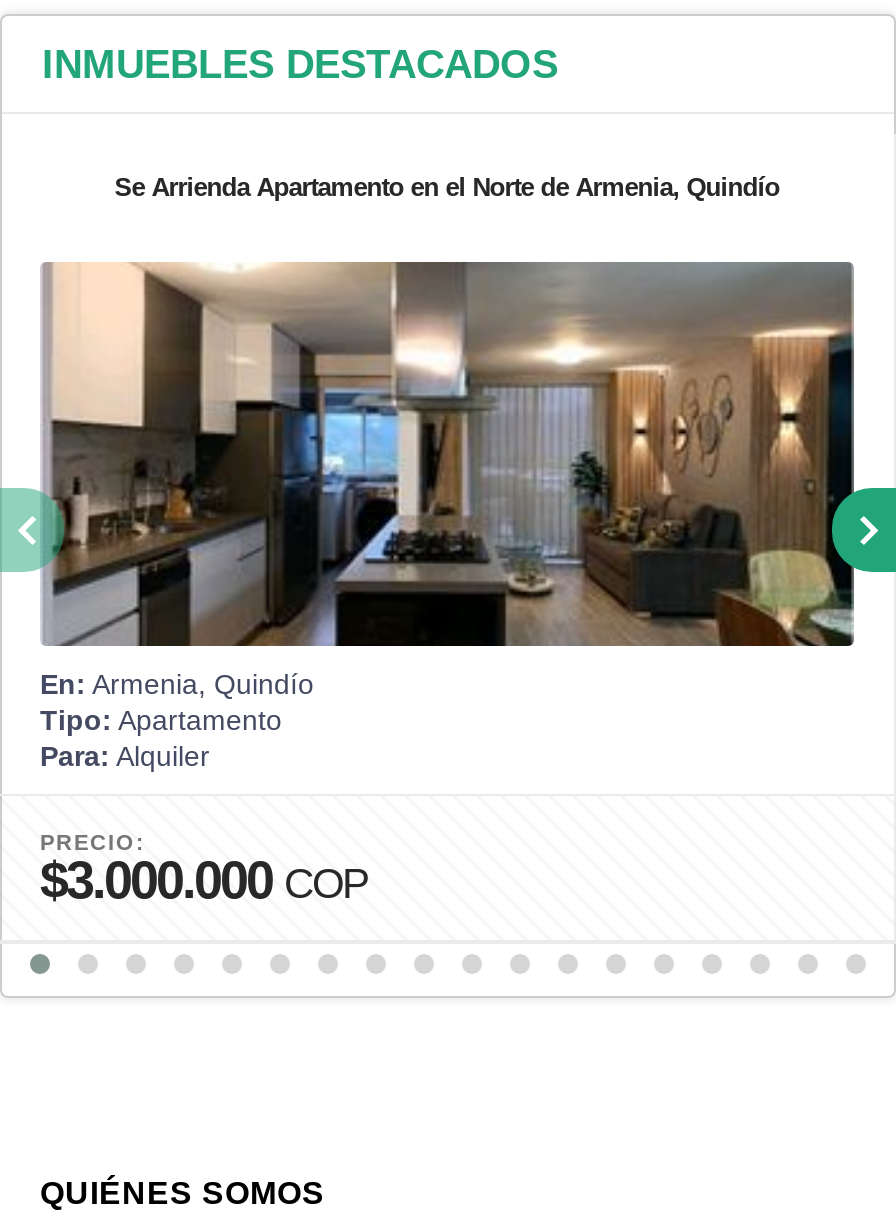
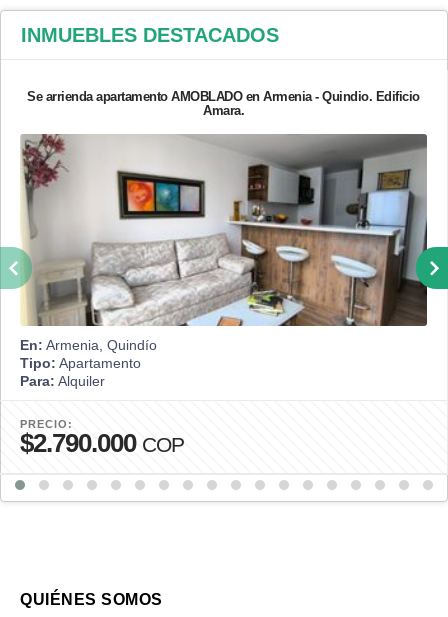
[114,172,780,202] Se Arrienda Apartamento en el Norte de Armenia, Quindío -> [27,89,420,118] Se arrienda apartamento AMOBLADO en Armenia - Quindio. Edificio | Amara.
[40,262,854,648] [image] -> [20,133,427,327] [image]
[40,850,368,910] $3.000.000 COP -> [20,428,184,458] $2.790.000 COP

